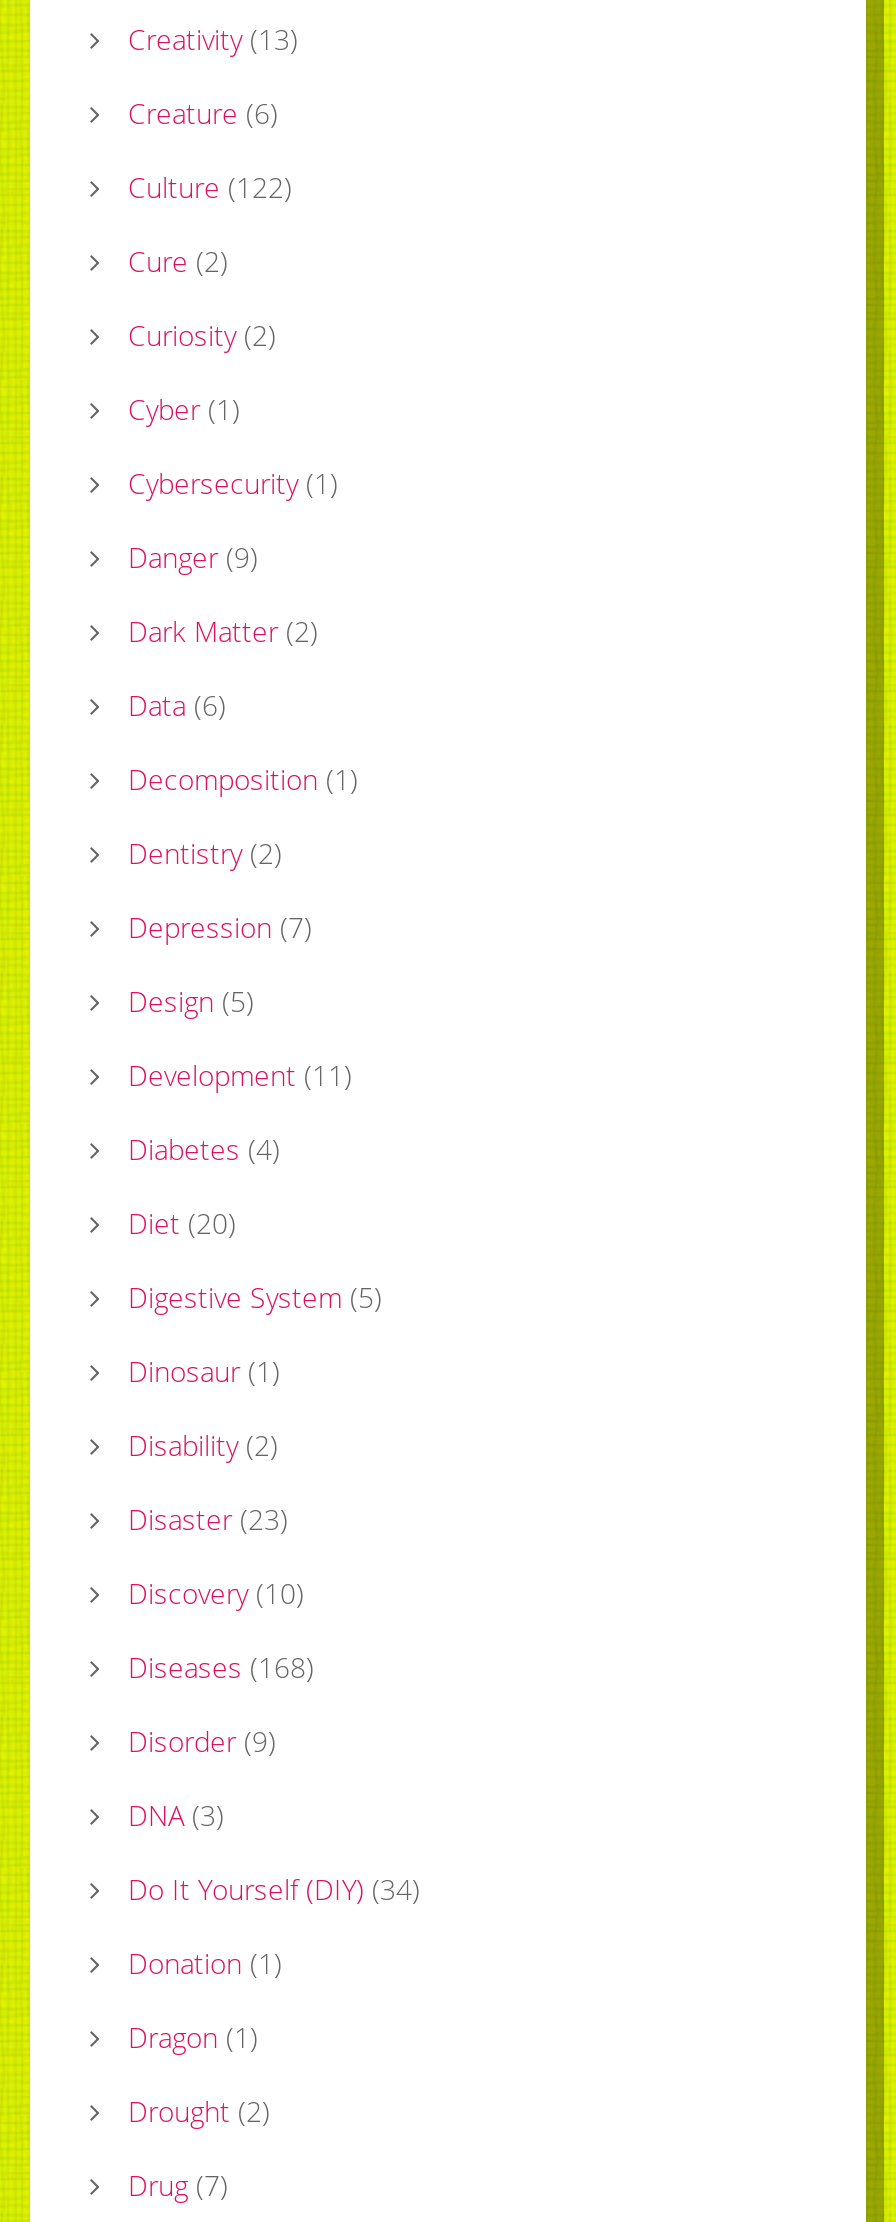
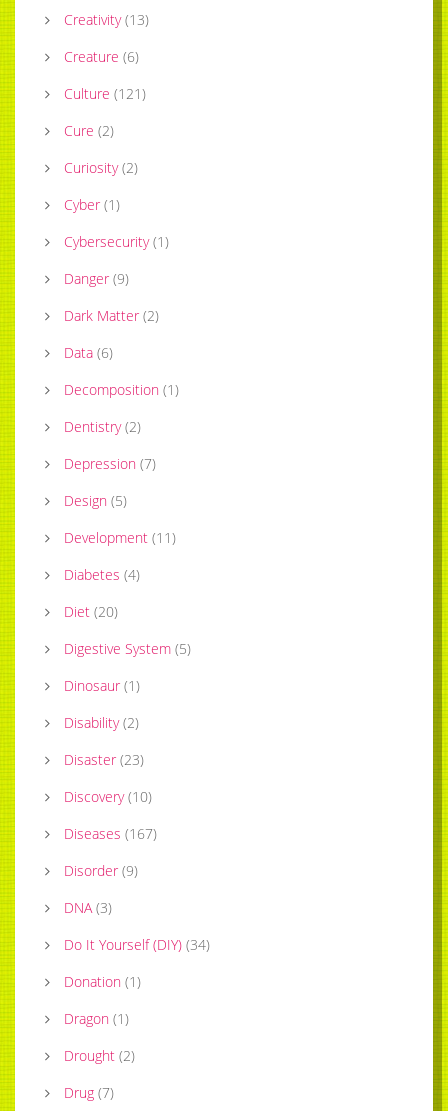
[128,168,292,206] Culture (122) -> [64,84,146,103] Culture (121)
[128,1648,314,1686] Diseases (168) -> [64,824,157,843] Diseases (167)

